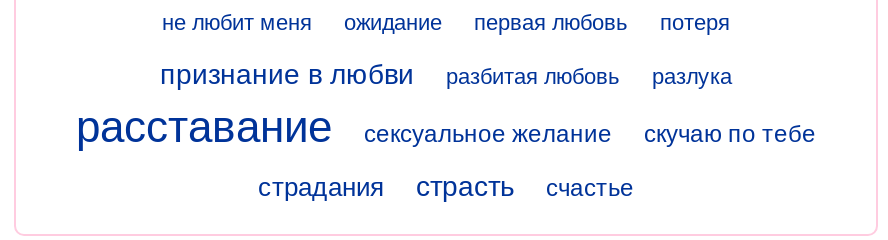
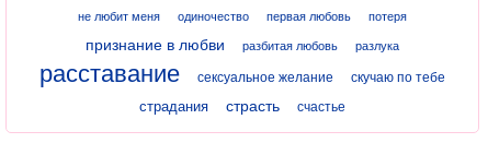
[344,10,442,34] ожидание -> [178,10,249,23] одиночество

